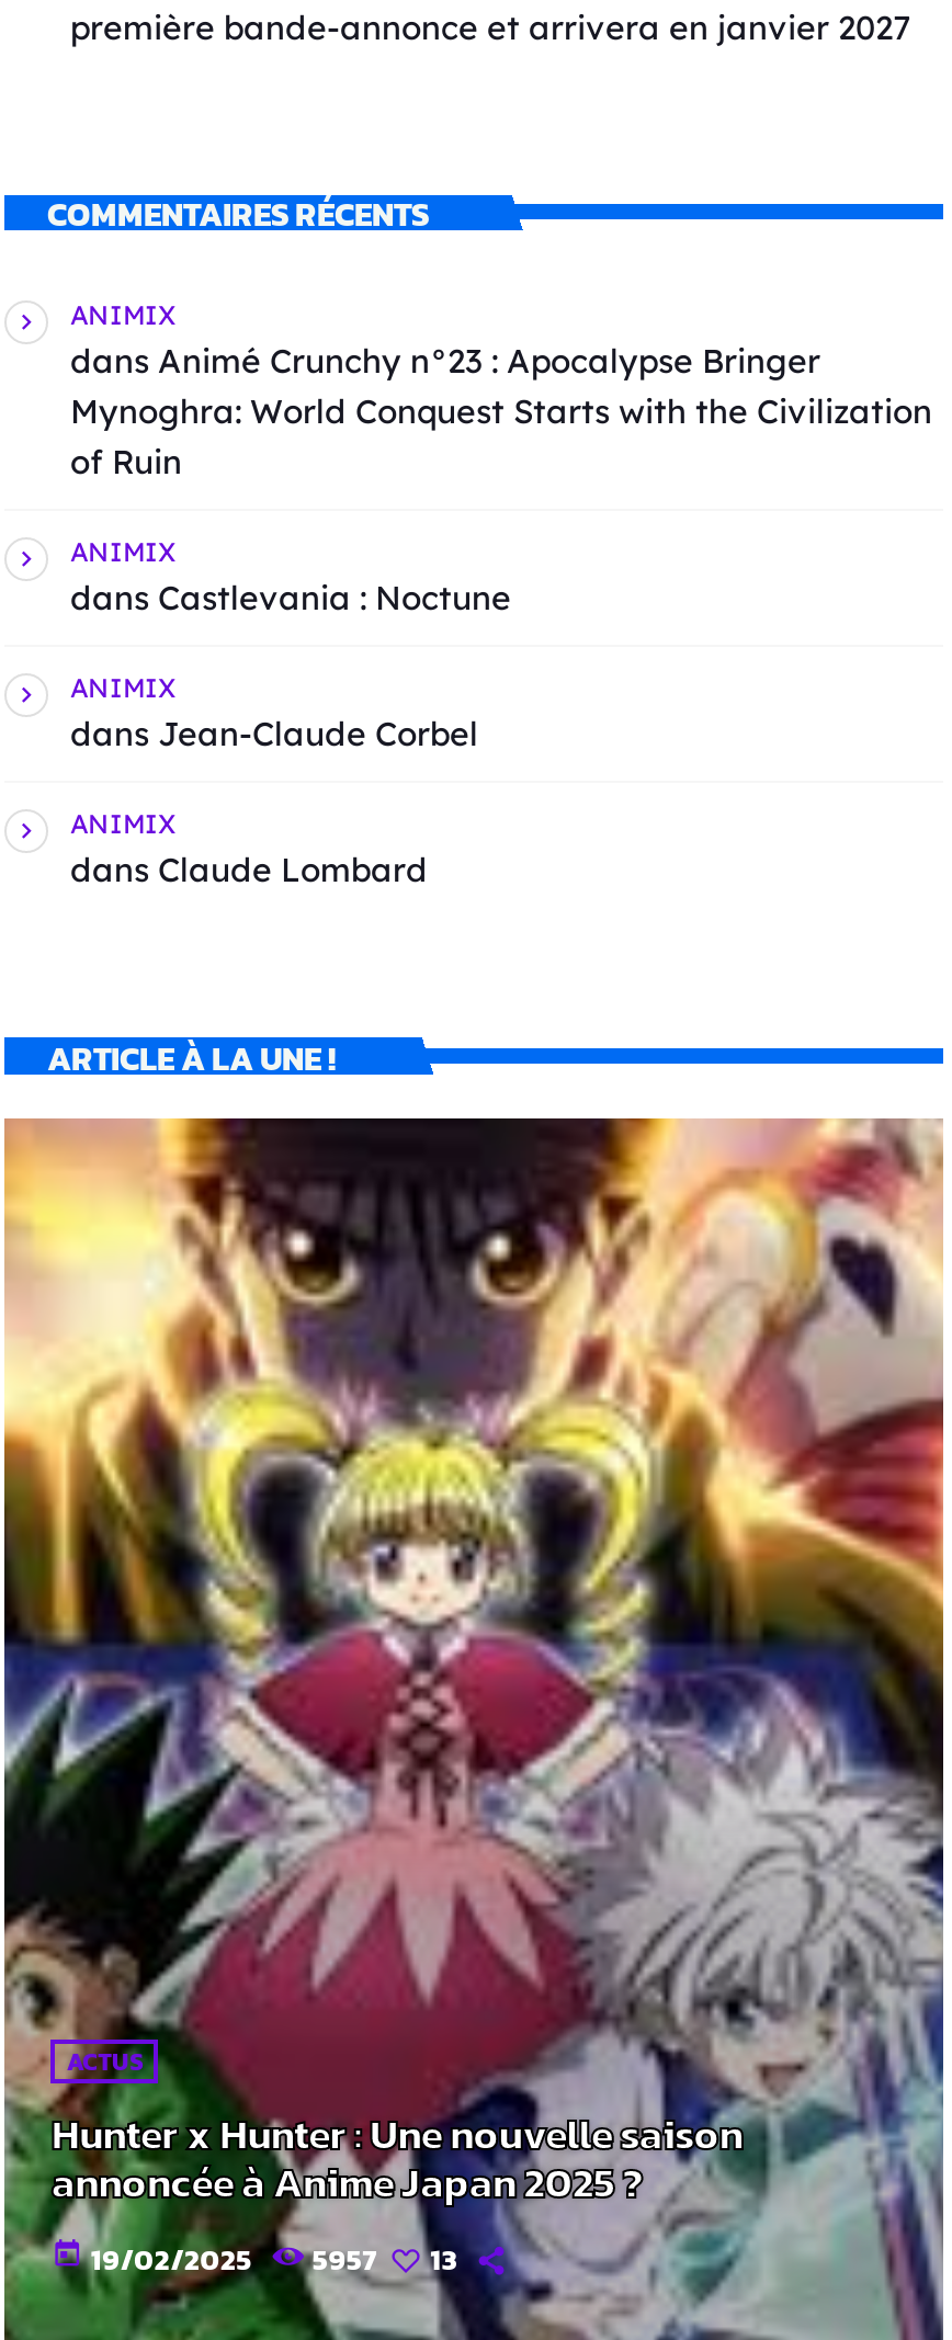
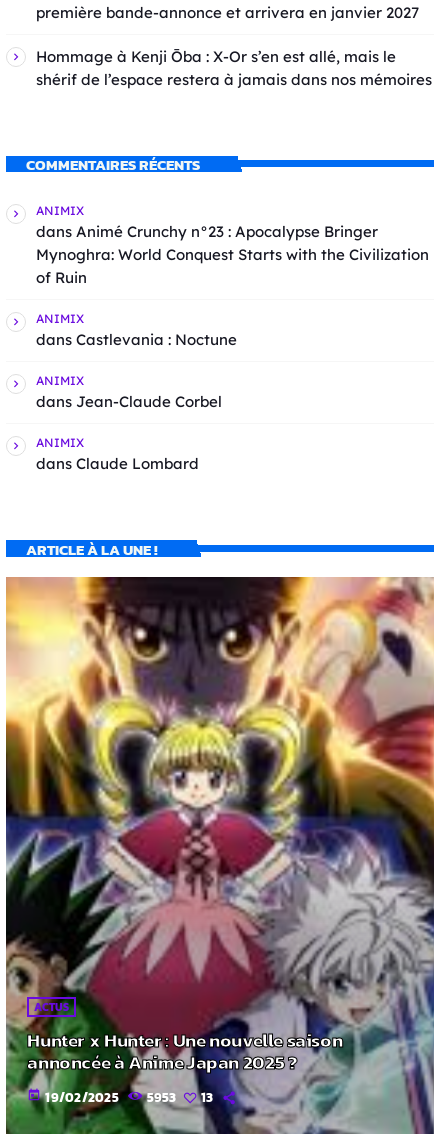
none -> [36,47,432,89] Hommage à Kenji Ōba : X-Or s’en est allé, mais le | shérif de l’espace restera à jamais dans nos mémoires
[313,2238,376,2280] 5957 -> [146,1088,177,1107] 5953

